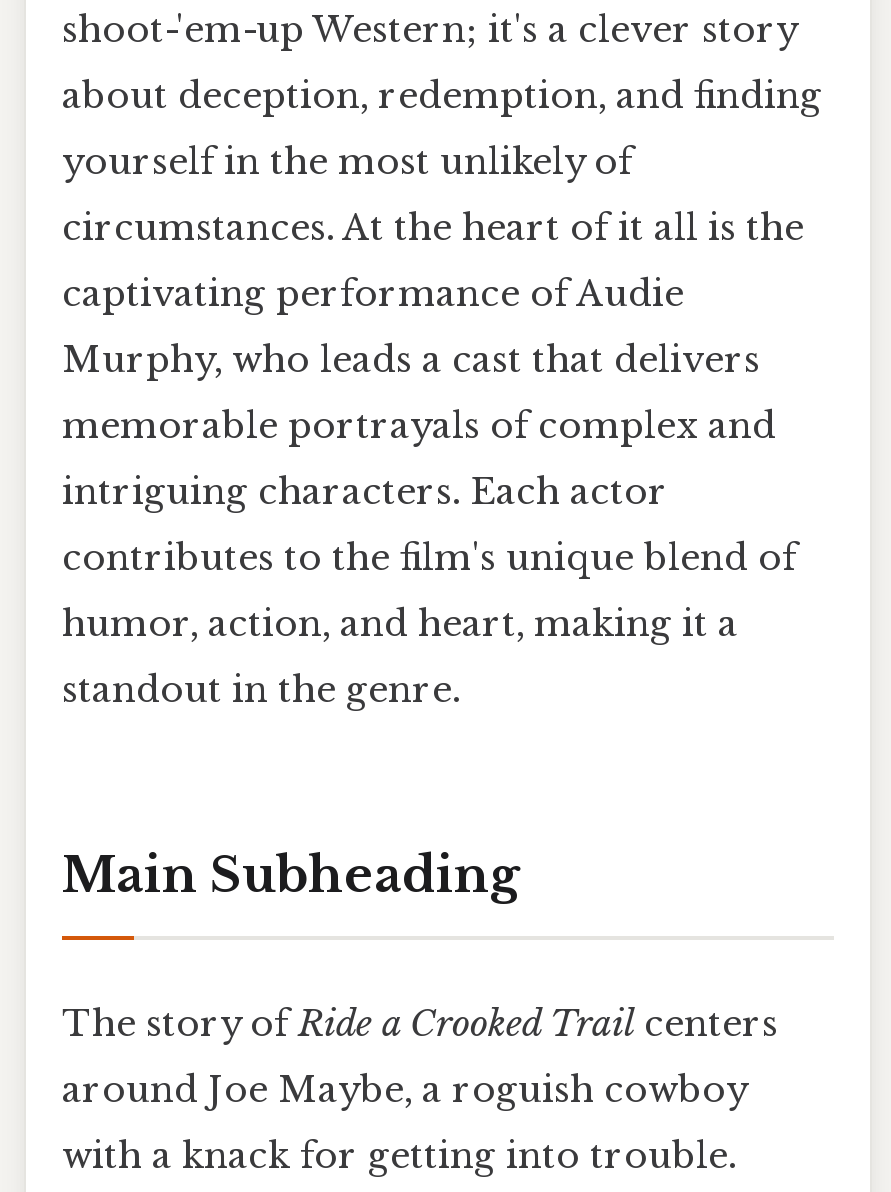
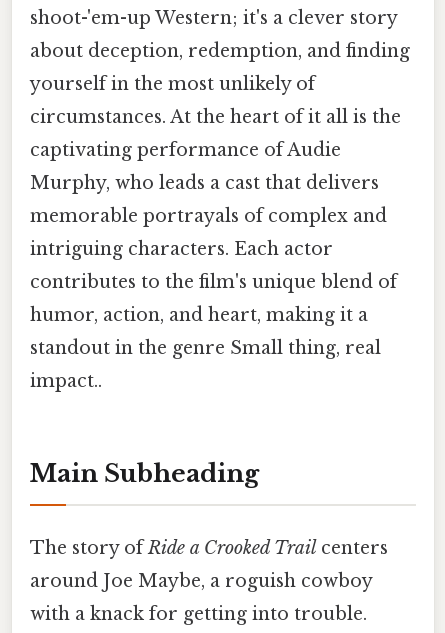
[62,669,460,713] standout in the genre. -> [30,337,381,392] standout in the genre Small thing, real | impact..

